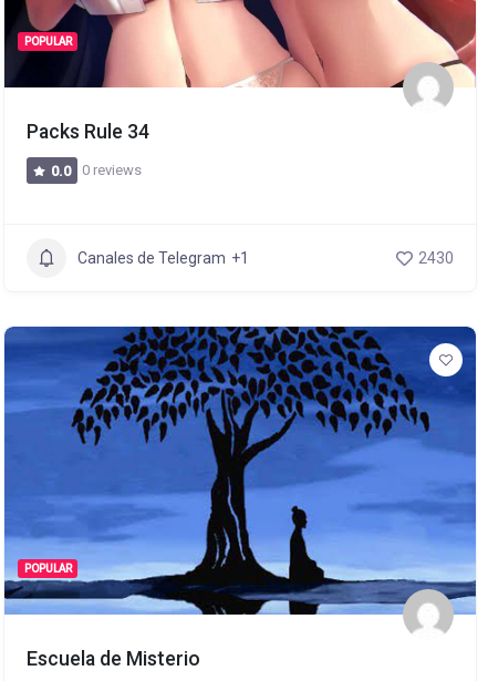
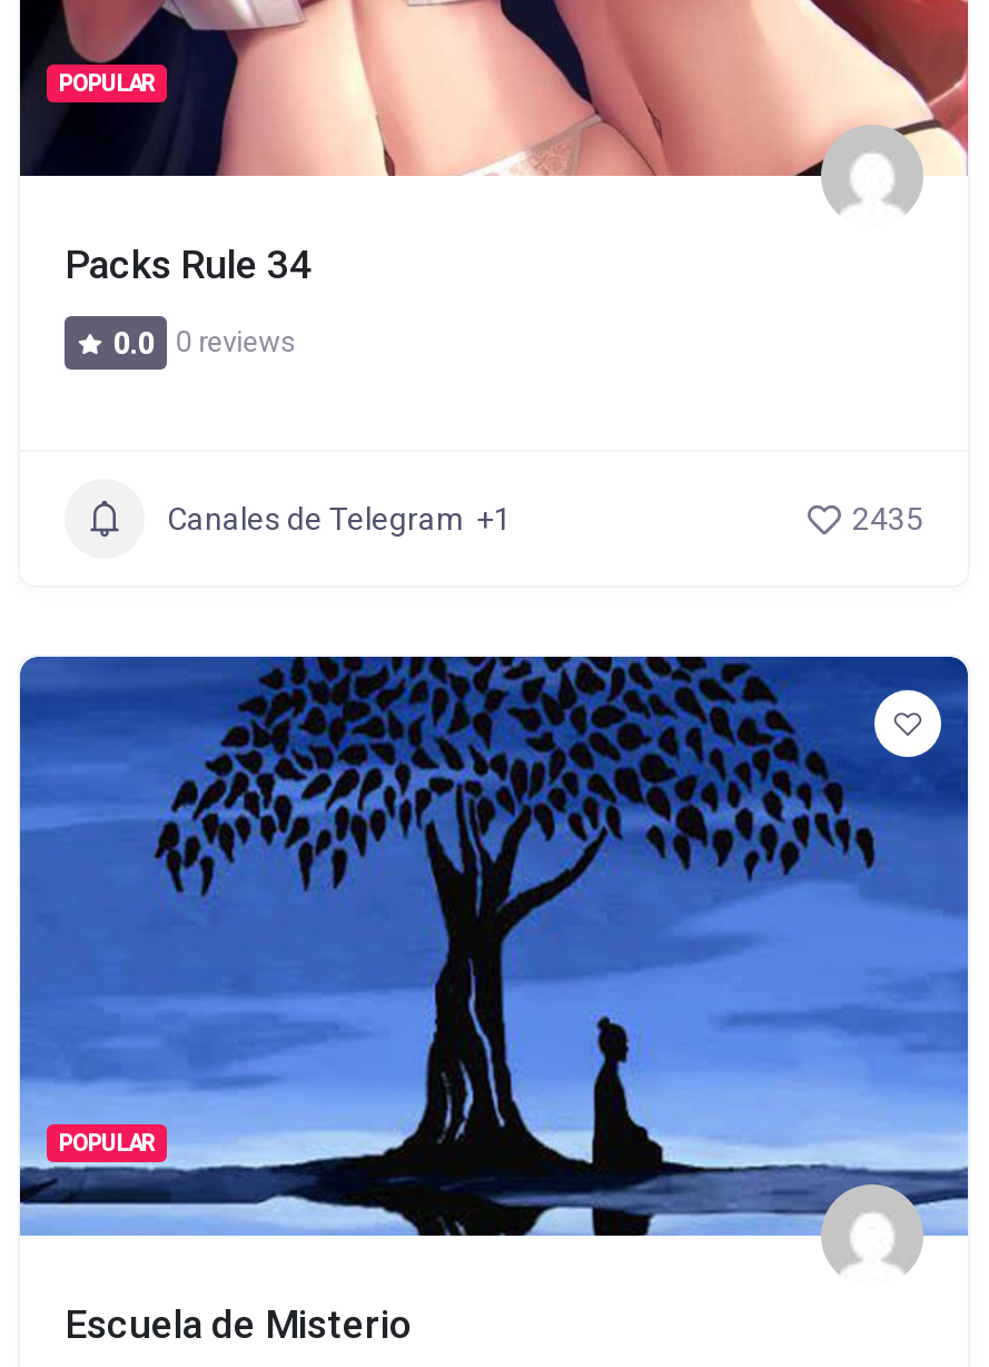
[418,249,454,266] 2430 -> [852,500,923,535] 2435

